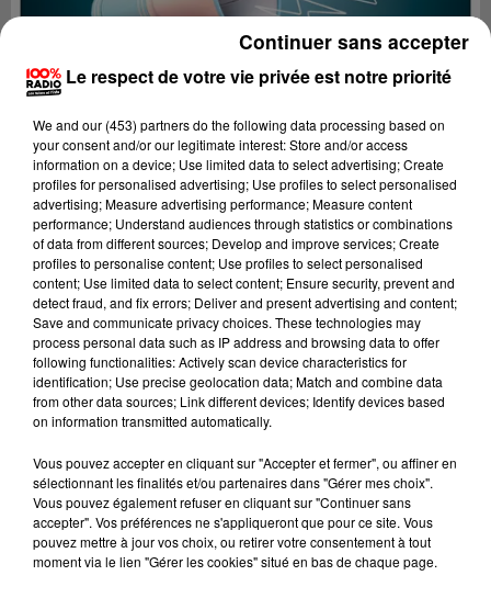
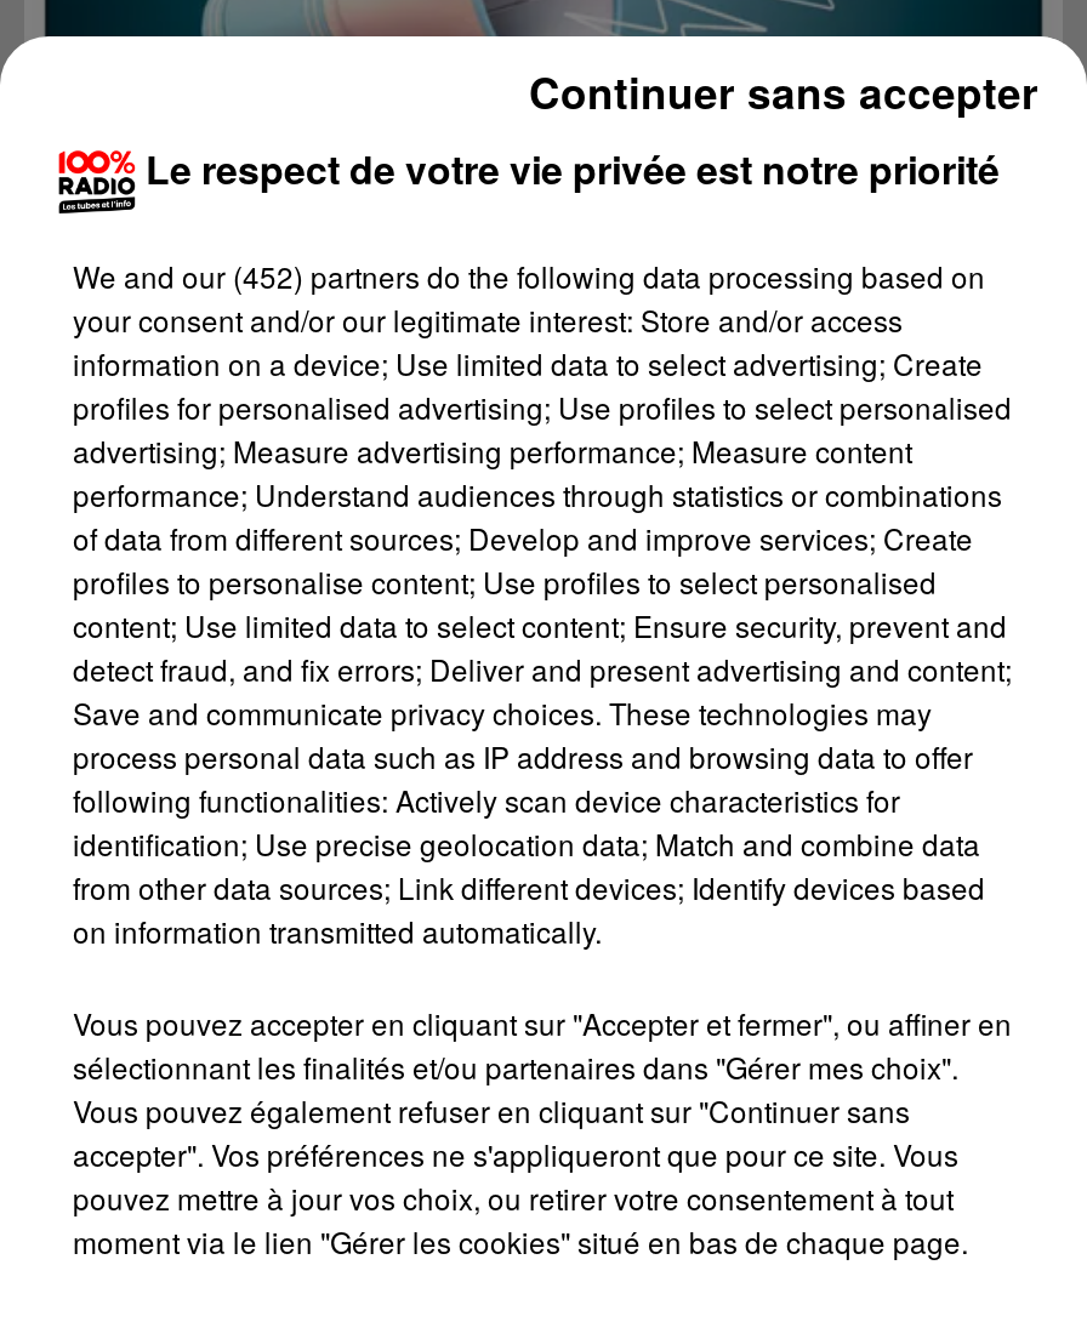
[33,115,445,134] We and our (453) partners do the following data processing based on -> [73,255,985,296] We and our (452) partners do the following data processing based on

